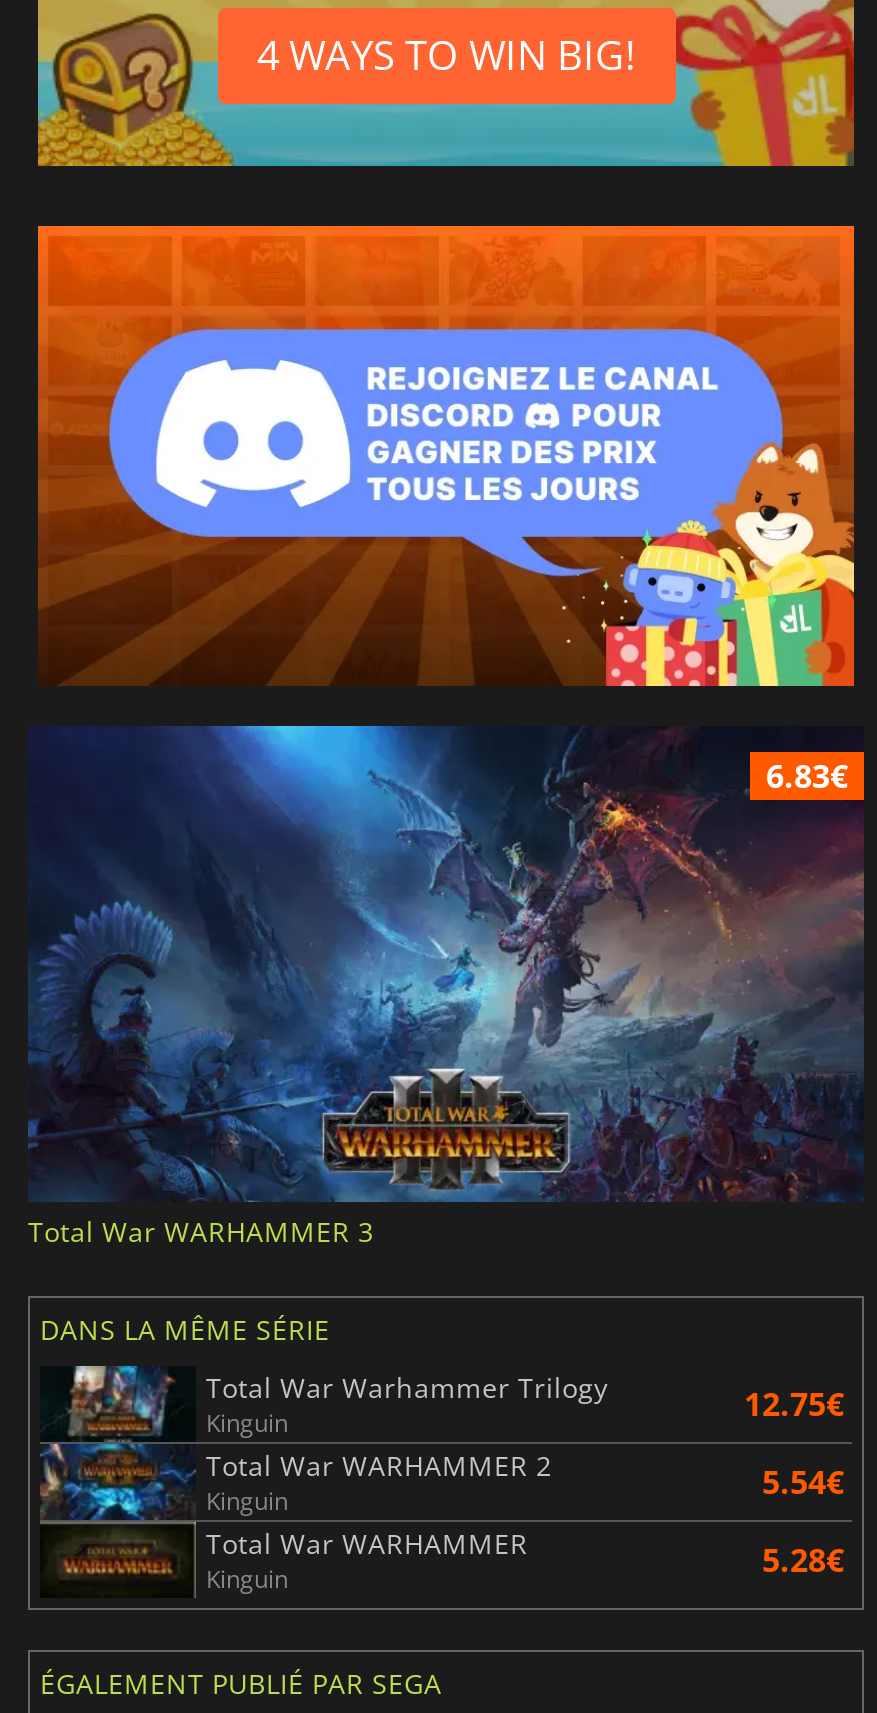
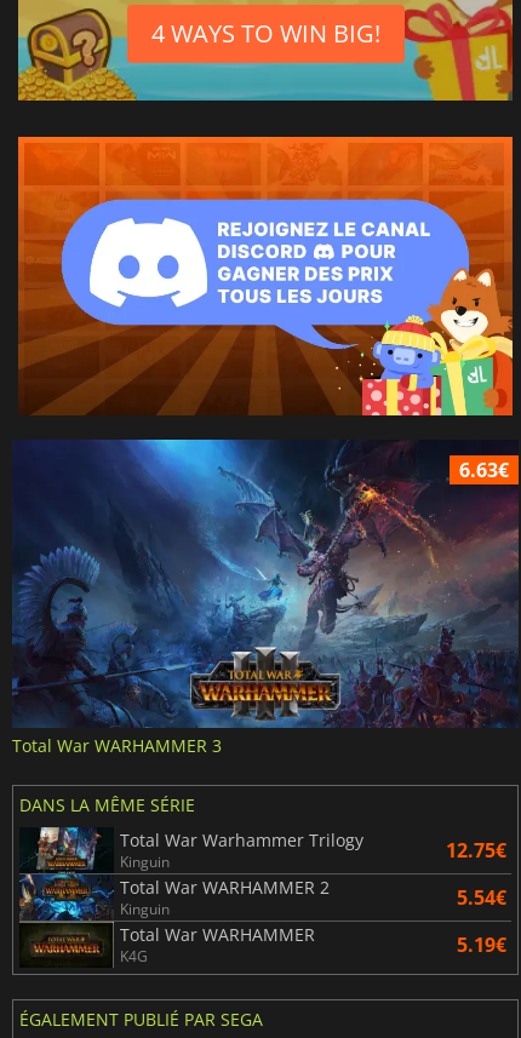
[766,754,848,798] 6.83€ -> [459,457,509,483] 6.63€
[206,1538,844,1596] Kinguin | 5.28€ -> [120,931,506,967] K4G | 5.19€

